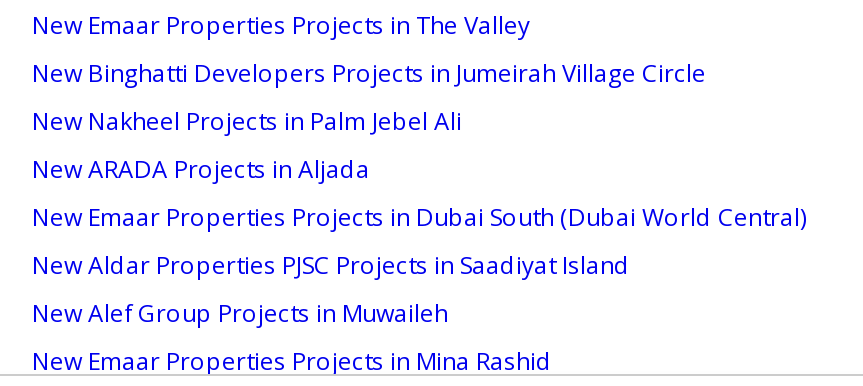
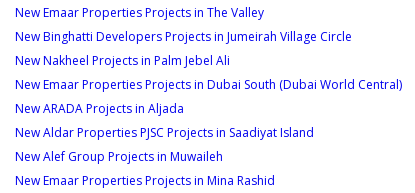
moved [32,152,370,186] -> [15,100,184,117]: New ARADA Projects in Aljada
moved [32,200,806,234] -> [15,76,402,93]: New Emaar Properties Projects in Dubai South (Dubai World Central)

